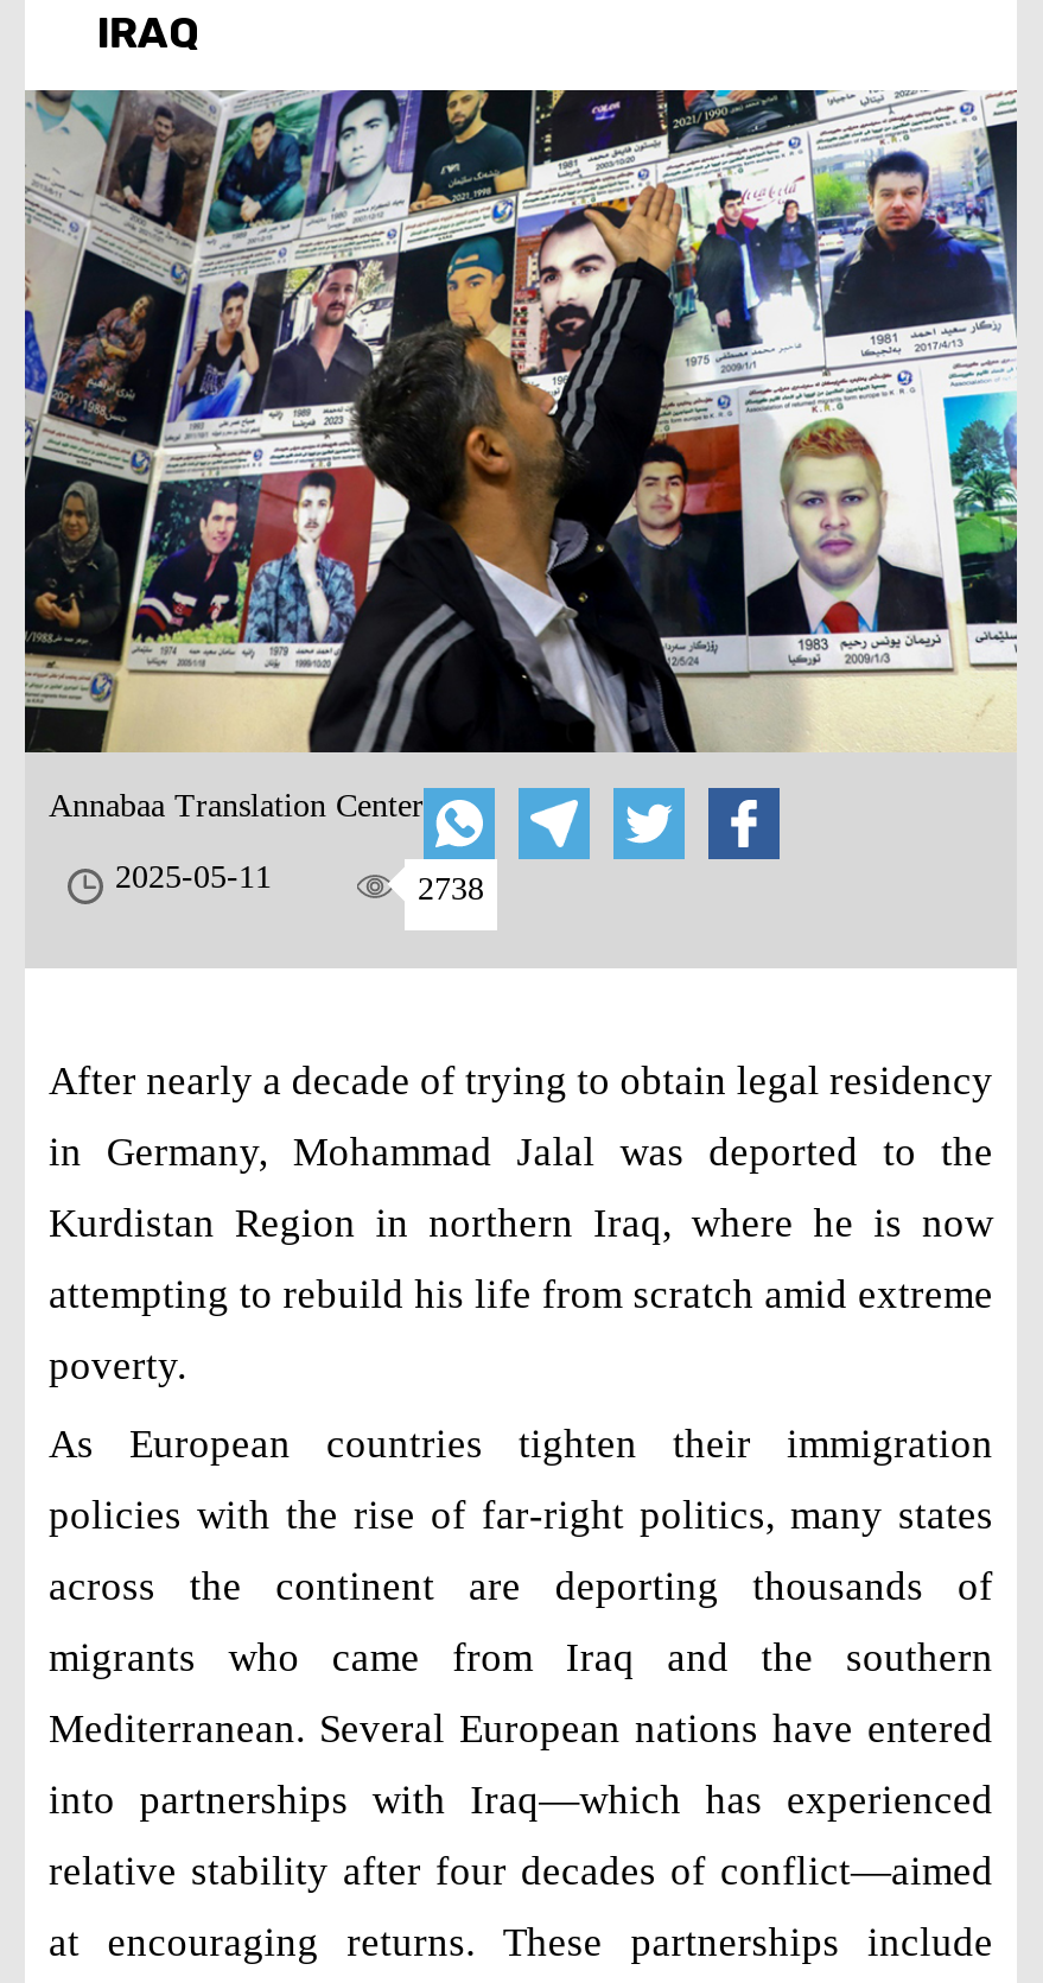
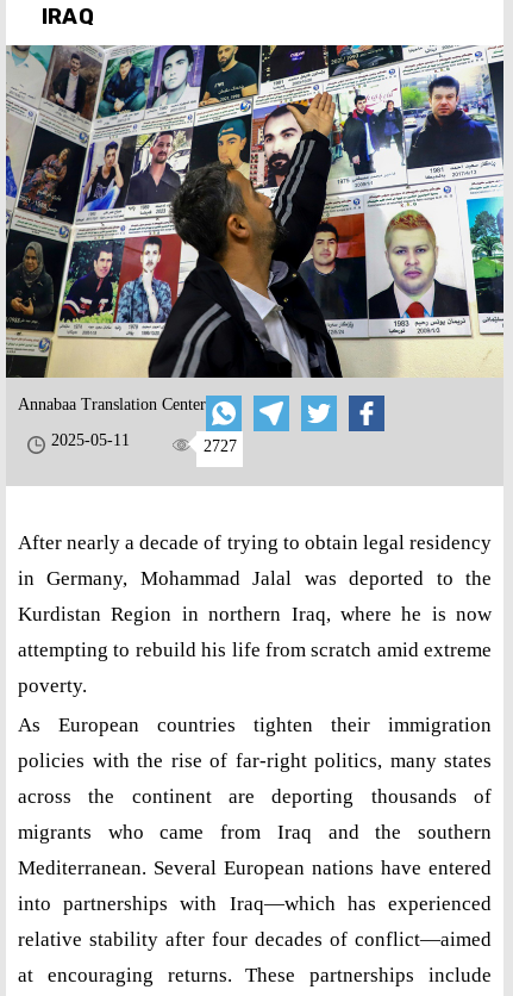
[418,870,484,906] 2738 -> [203,437,236,455] 2727

